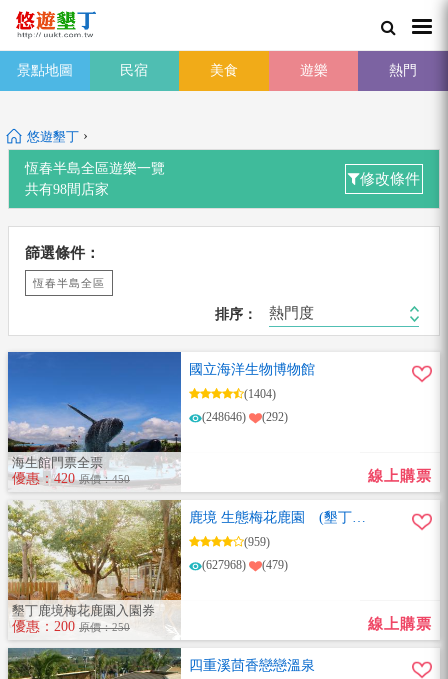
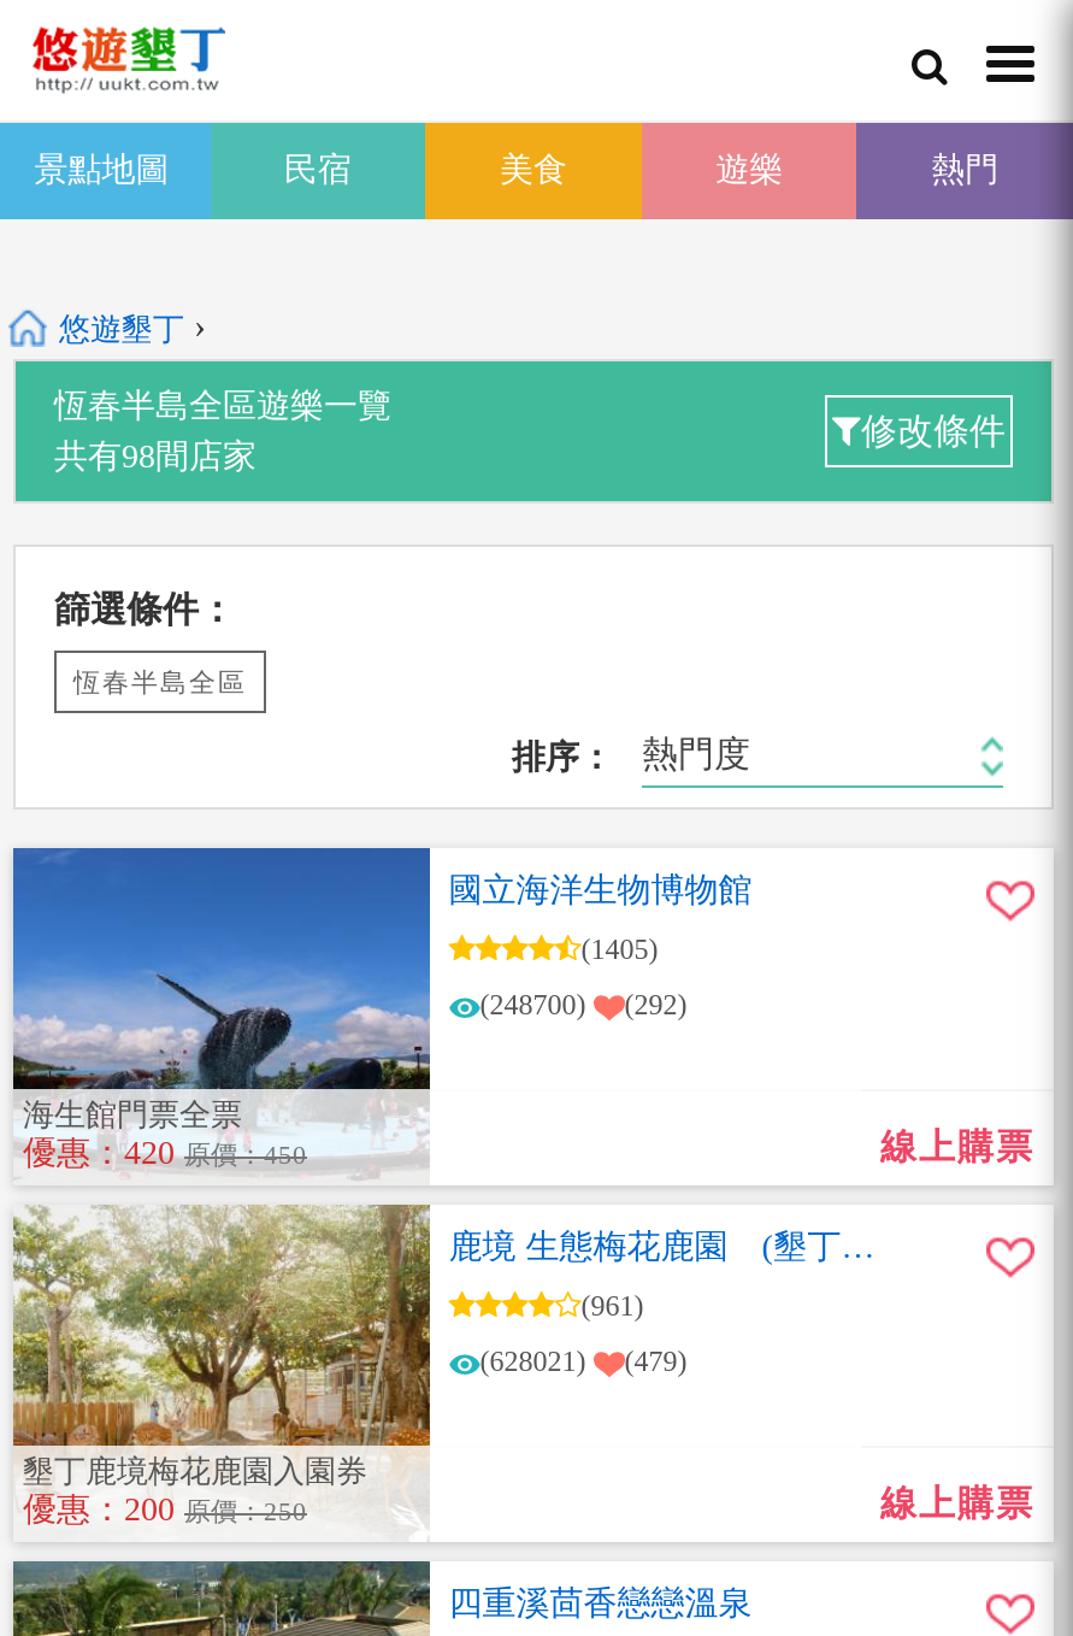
[244,387,276,401] (1404) -> [581,933,658,966] (1405)
[202,410,288,424] (248646) (292) -> [480,988,687,1022] (248700) (292)
[244,535,270,549] (959) -> [581,1289,644,1323] (961)
[202,558,288,572] (627968) (479) -> [480,1345,687,1378] (628021) (479)

